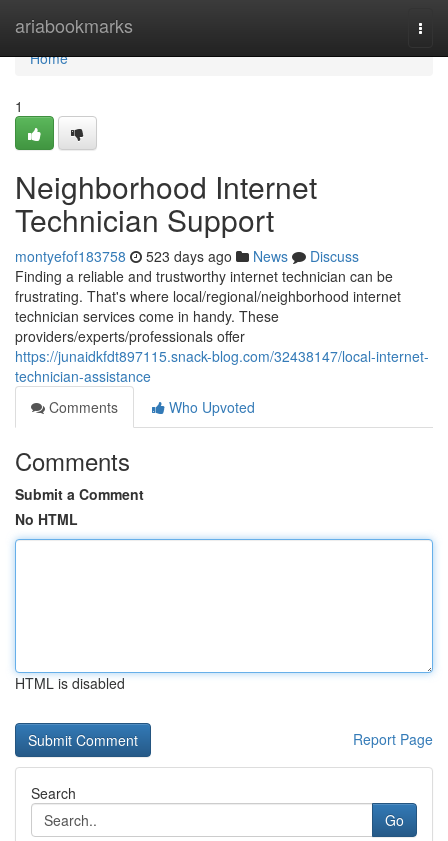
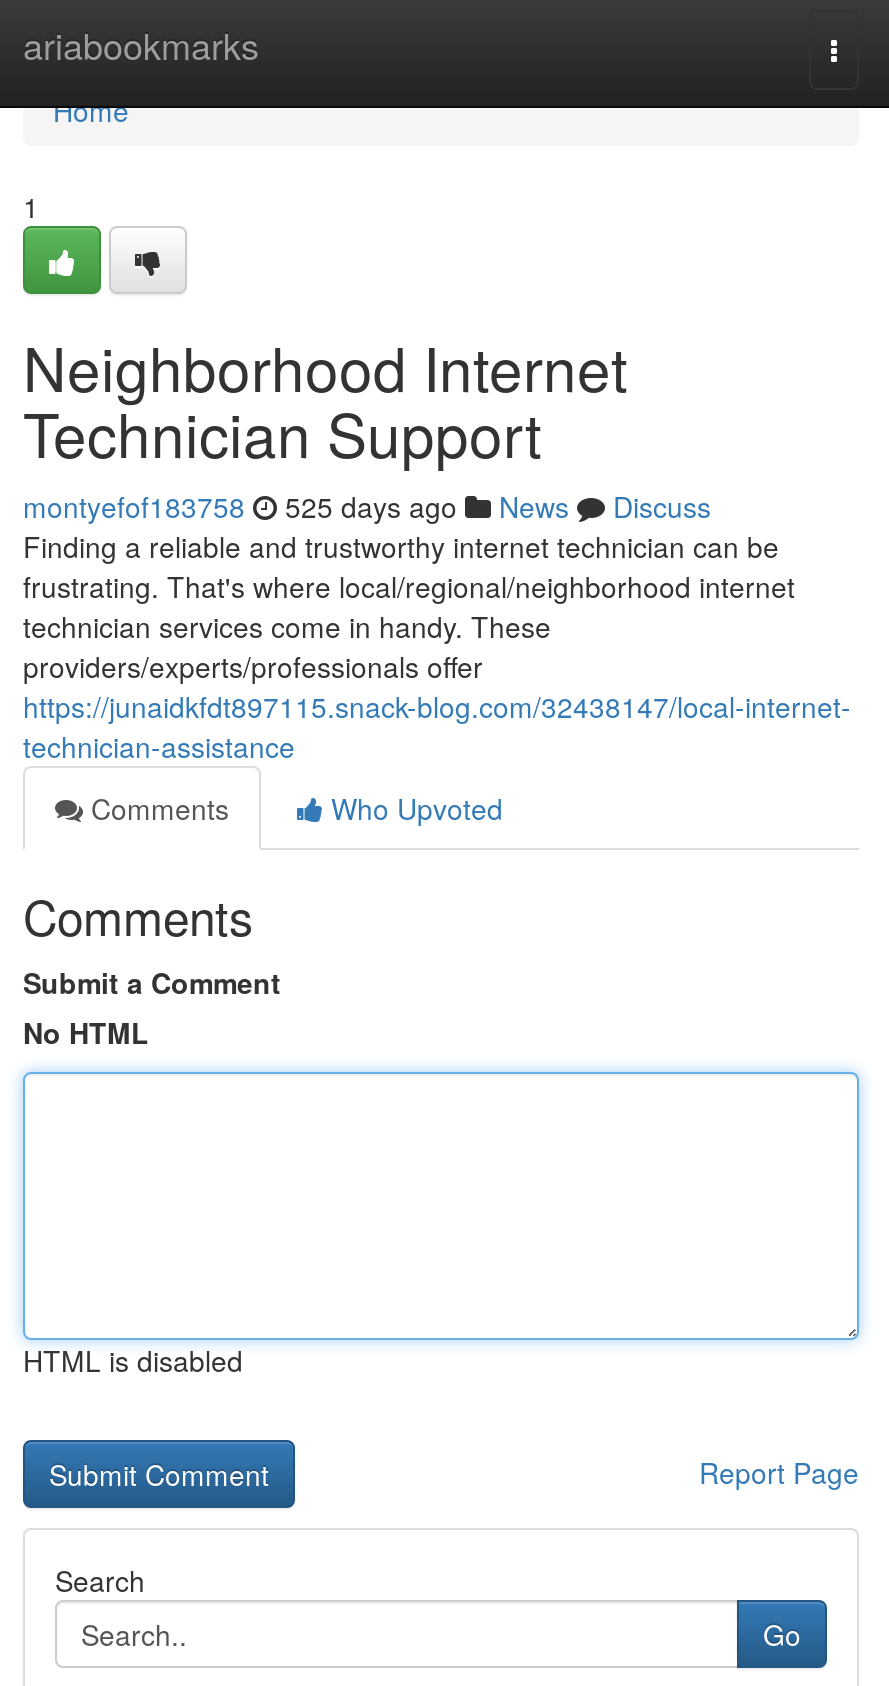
[15,246,359,266] montyefof183758 523 days ago News Discuss -> [23,486,711,526] montyefof183758 525 days ago News Discuss

